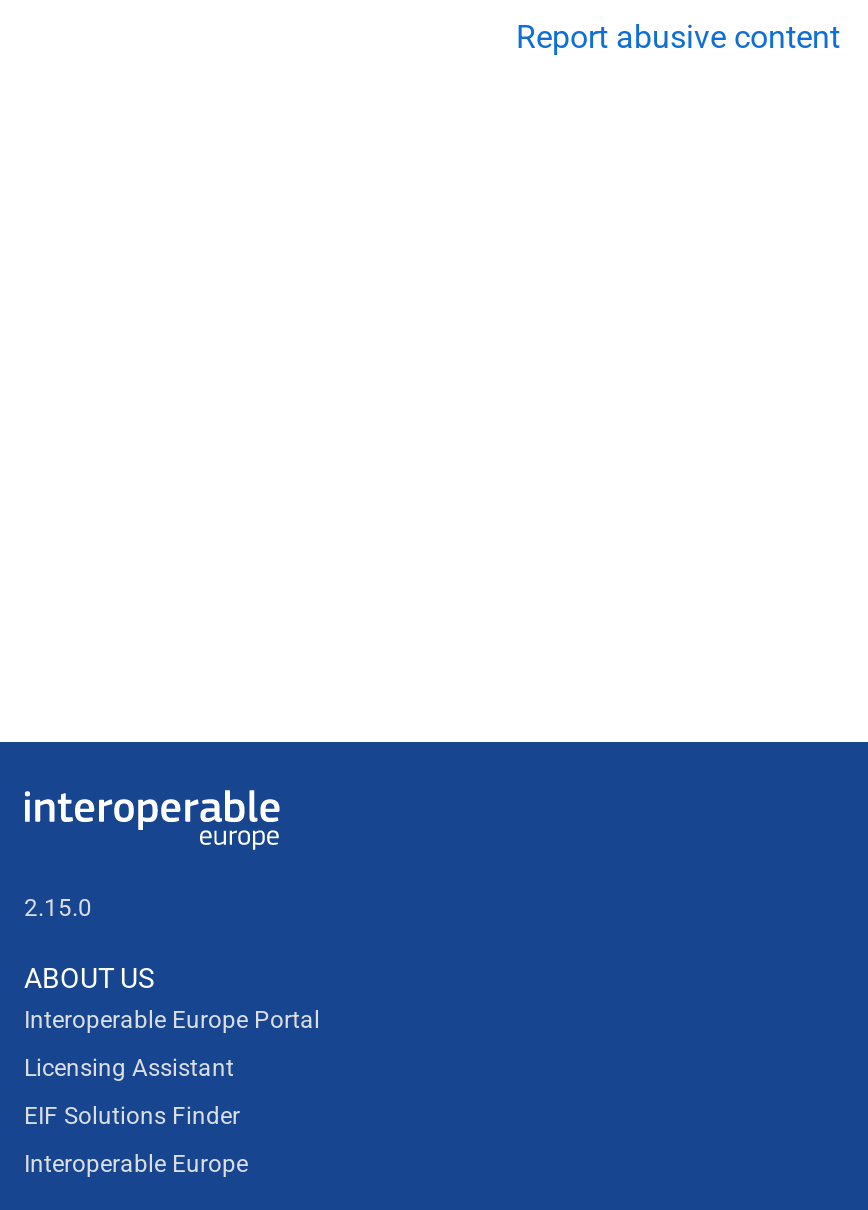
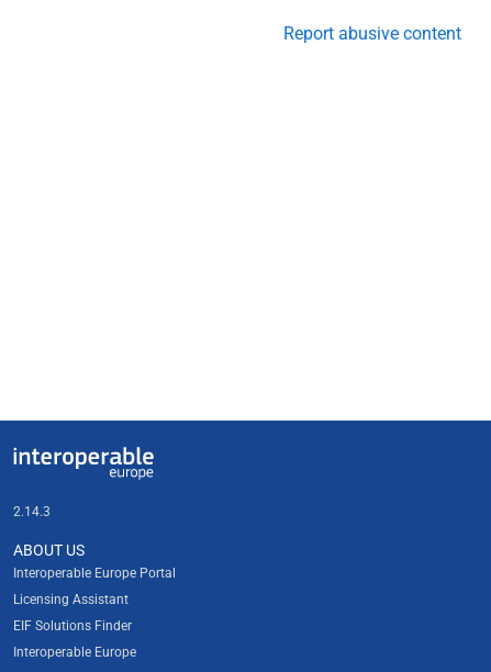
[24,894,92,922] 2.15.0 -> [13,504,51,519] 2.14.3

